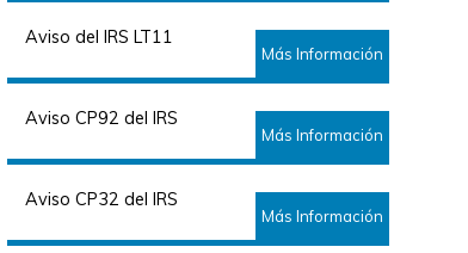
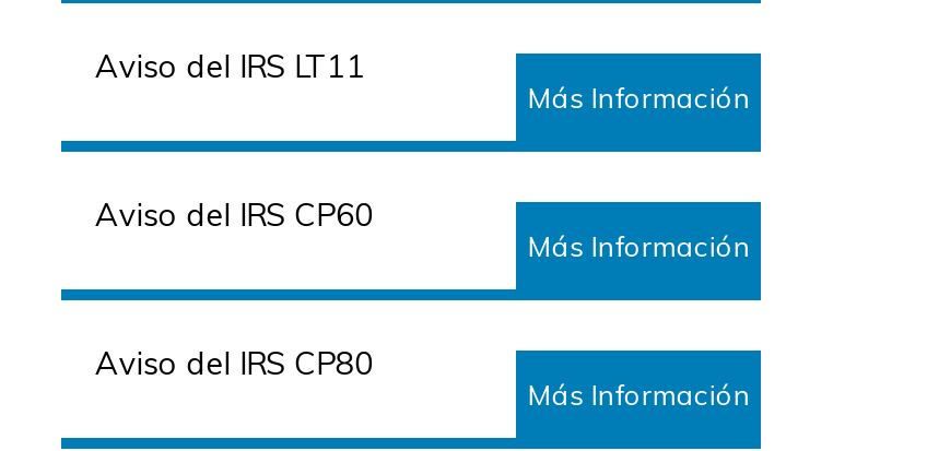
[26,107,178,129] Aviso CP92 del IRS -> [95,195,375,235] Aviso del IRS CP60
[26,189,178,210] Aviso CP32 del IRS -> [95,344,375,383] Aviso del IRS CP80

